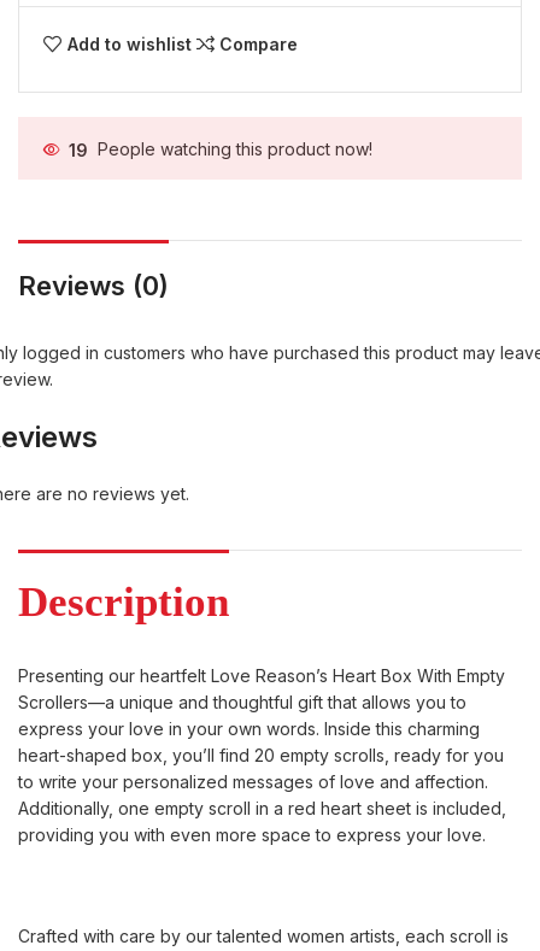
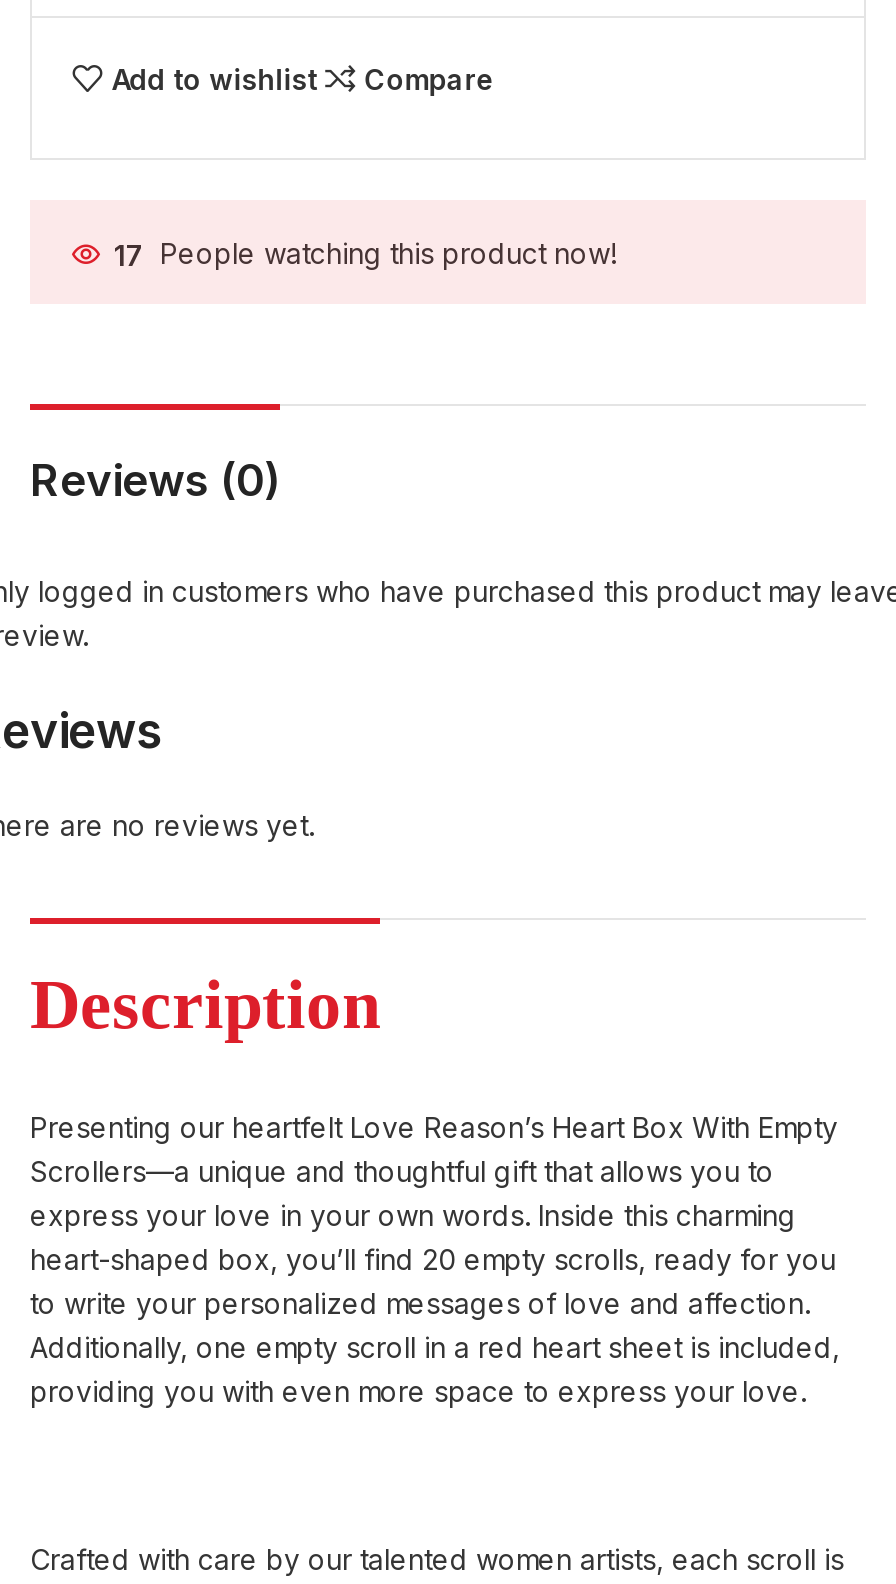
[69,139,372,160] 19 People watching this product now! -> [114,237,616,271] 17 People watching this product now!

